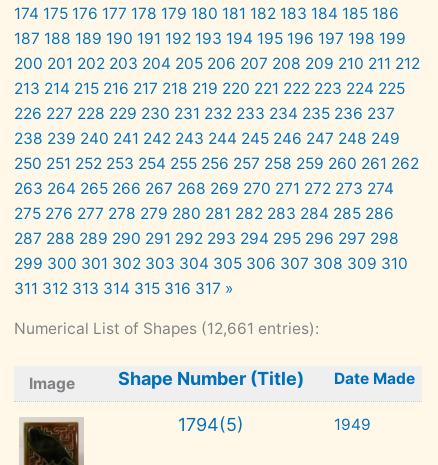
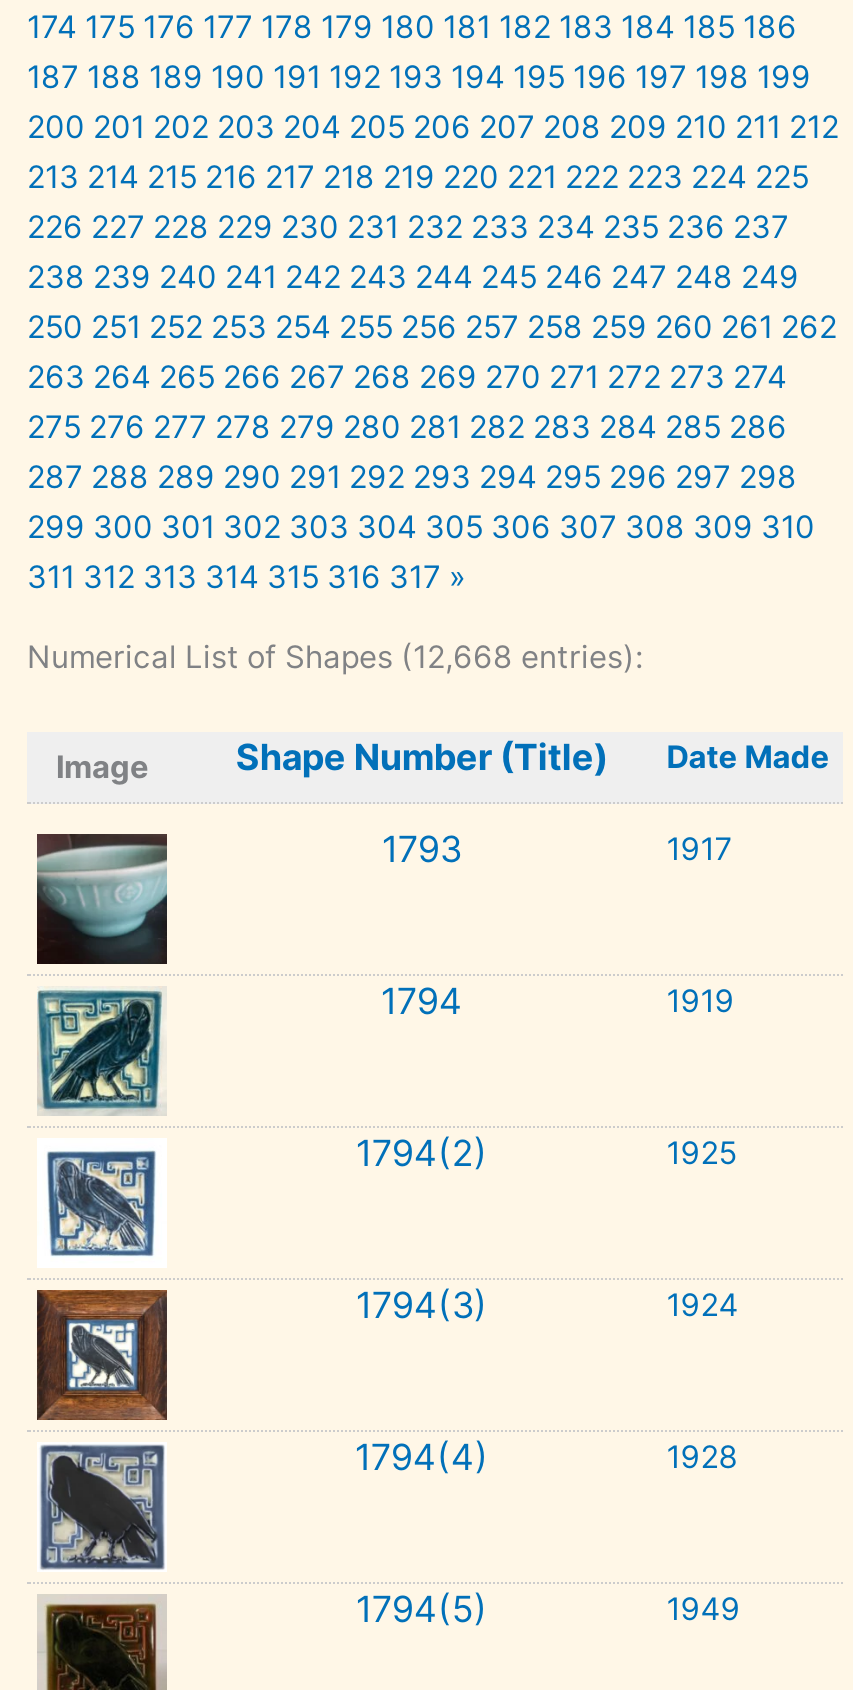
[14,319,319,338] Numerical List of Shapes (12,661 entries): -> [27,638,643,676] Numerical List of Shapes (12,668 entries):
none -> [35,832,169,966] [image]
none -> [35,1288,167,1382] [image]
none -> [37,988,165,1116] [image]
none -> [41,1450,165,1572] [image]
none -> [45,1150,157,1258] [image]
none -> [355,1435,739,1477] 1794(4) | 1928
none -> [356,1131,737,1173] 1794(2) | 1925
none -> [356,1283,739,1325] 1794(3) | 1924
none -> [381,979,735,1021] 1794 | 1919
none -> [382,827,733,869] 1793 | 1917

